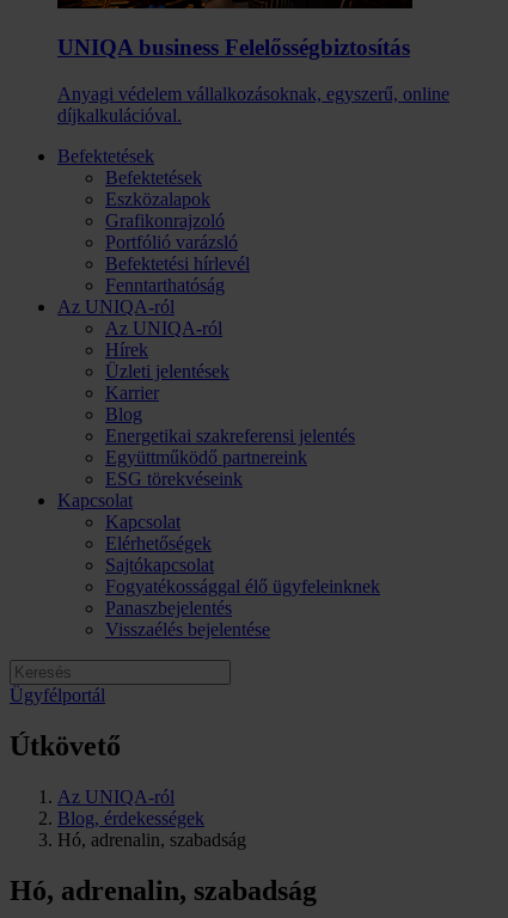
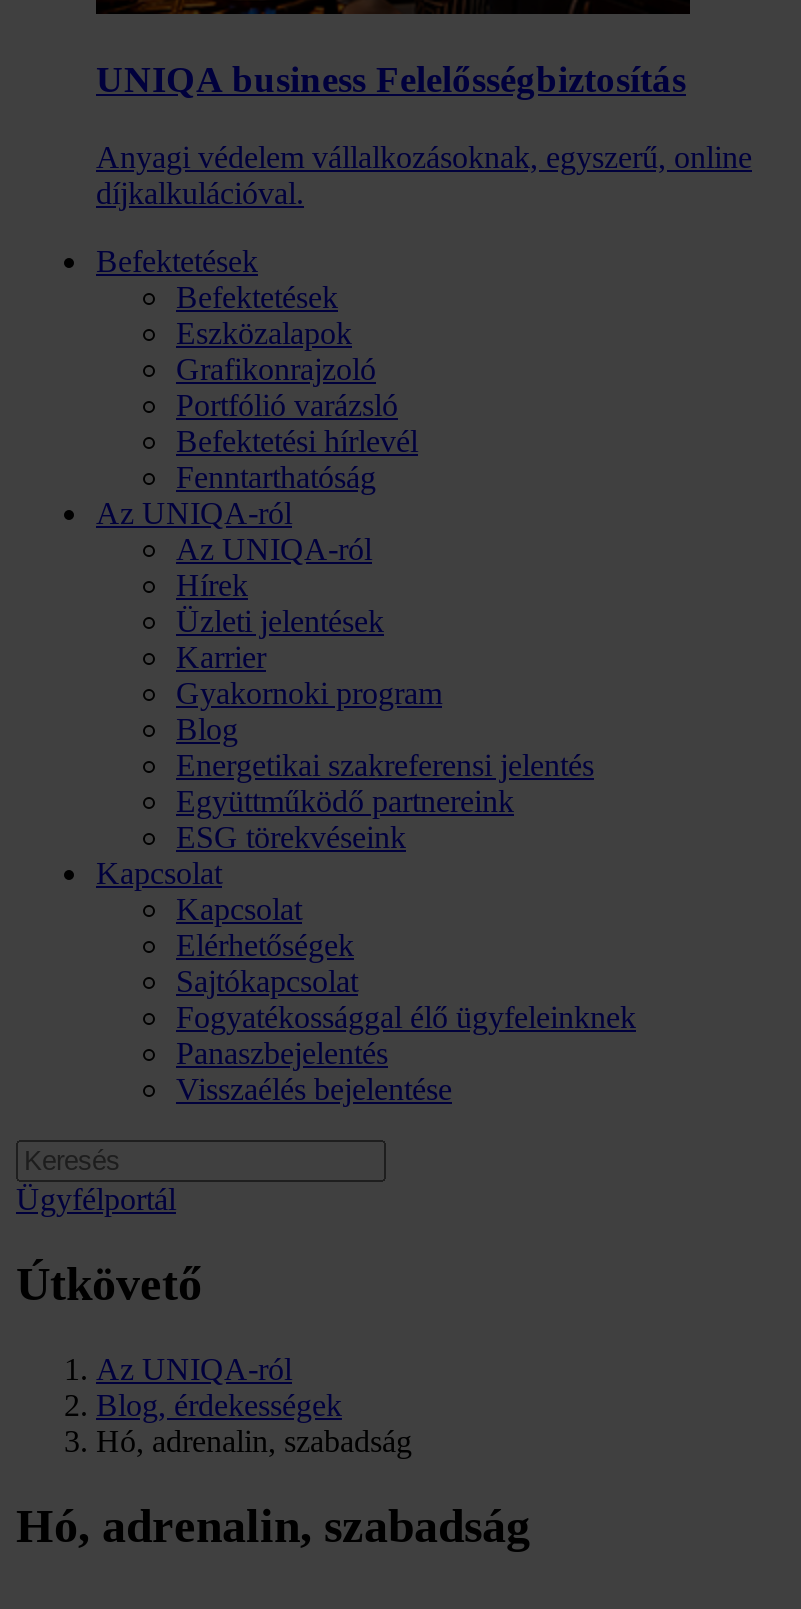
none -> [176,676,442,710] Gyakornoki program

